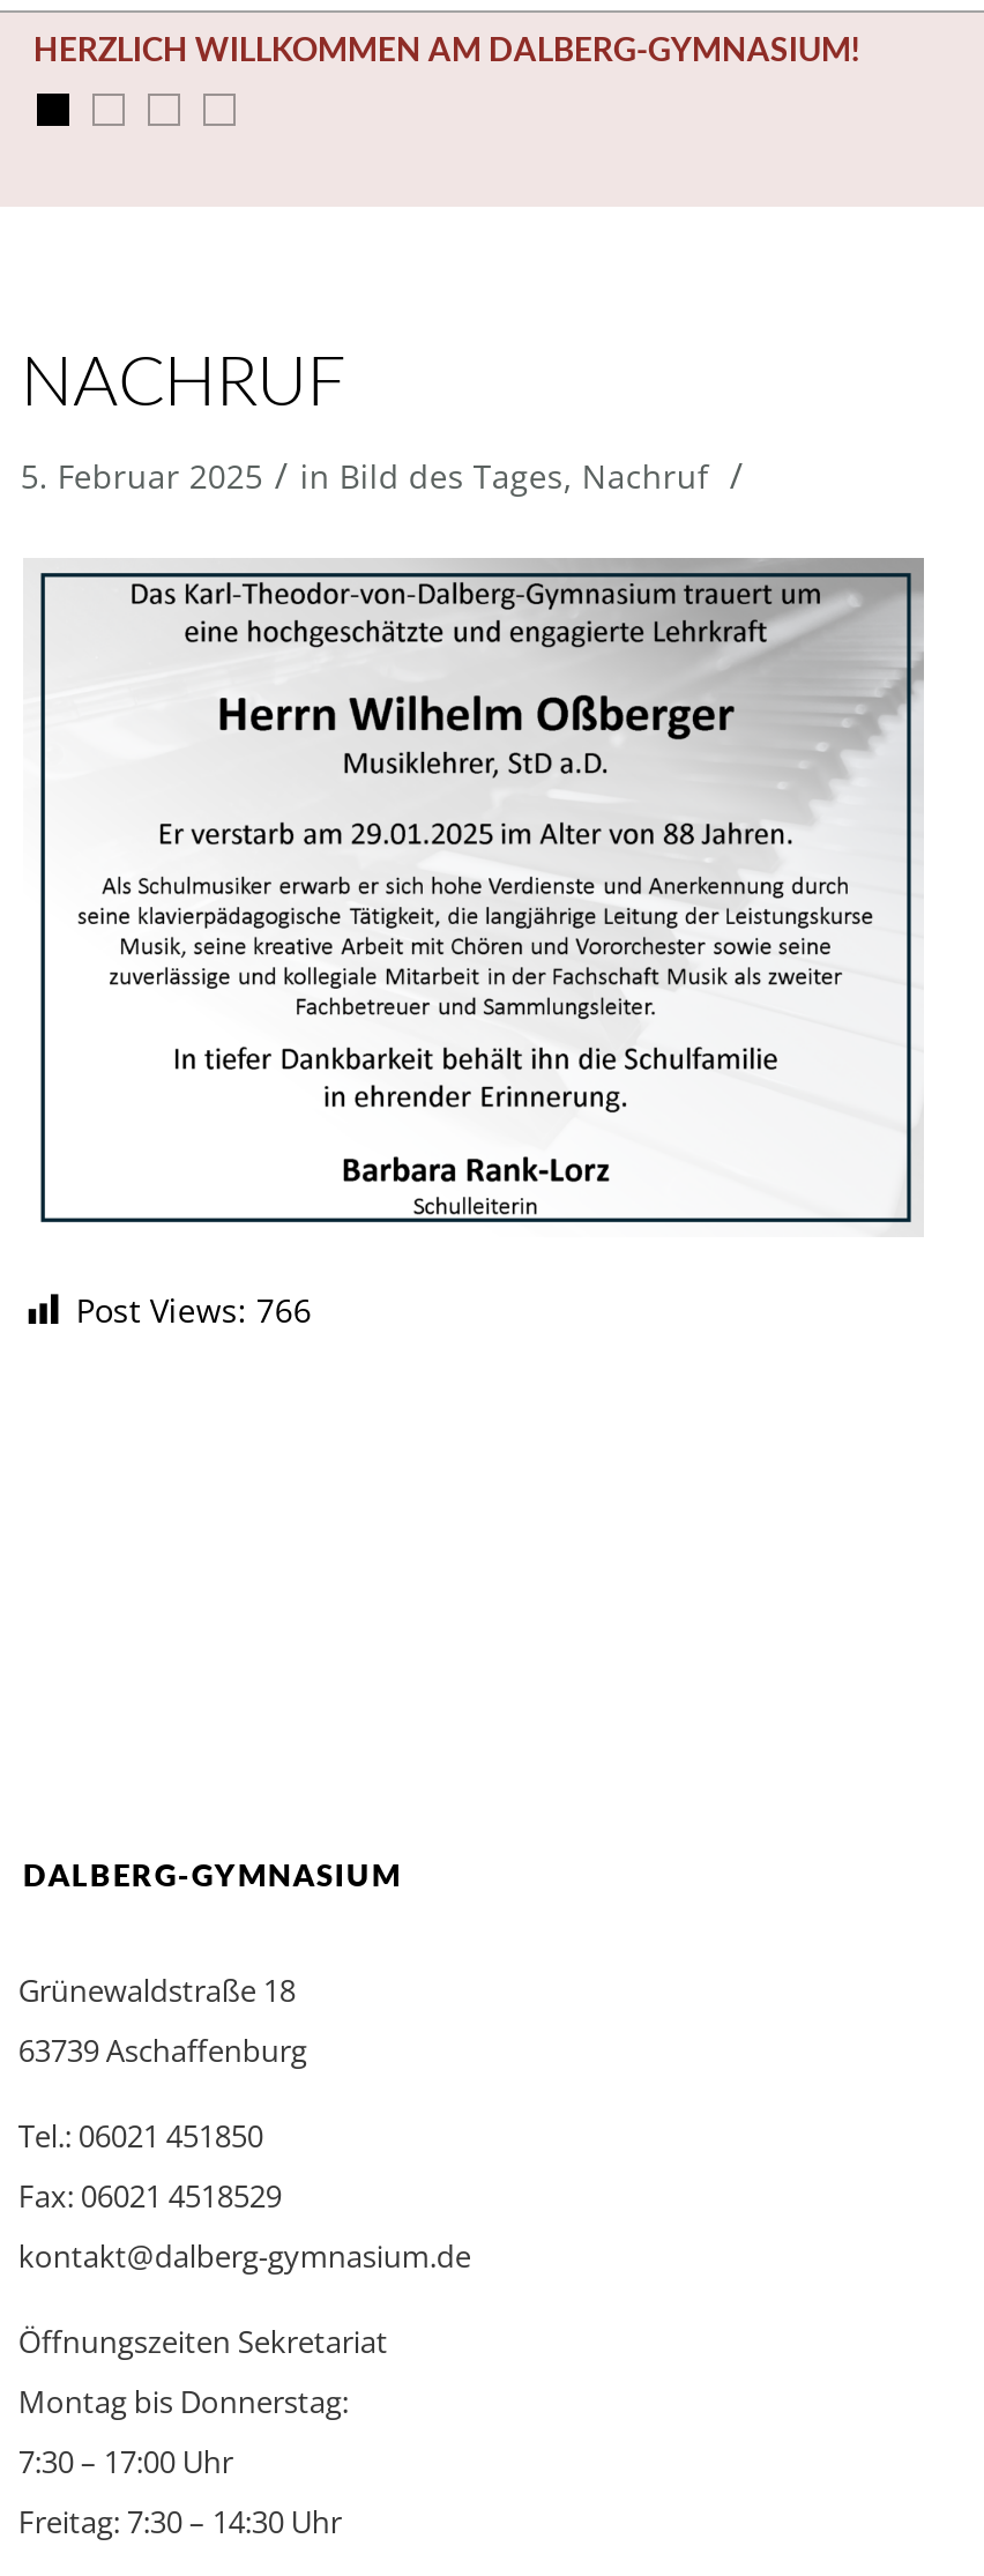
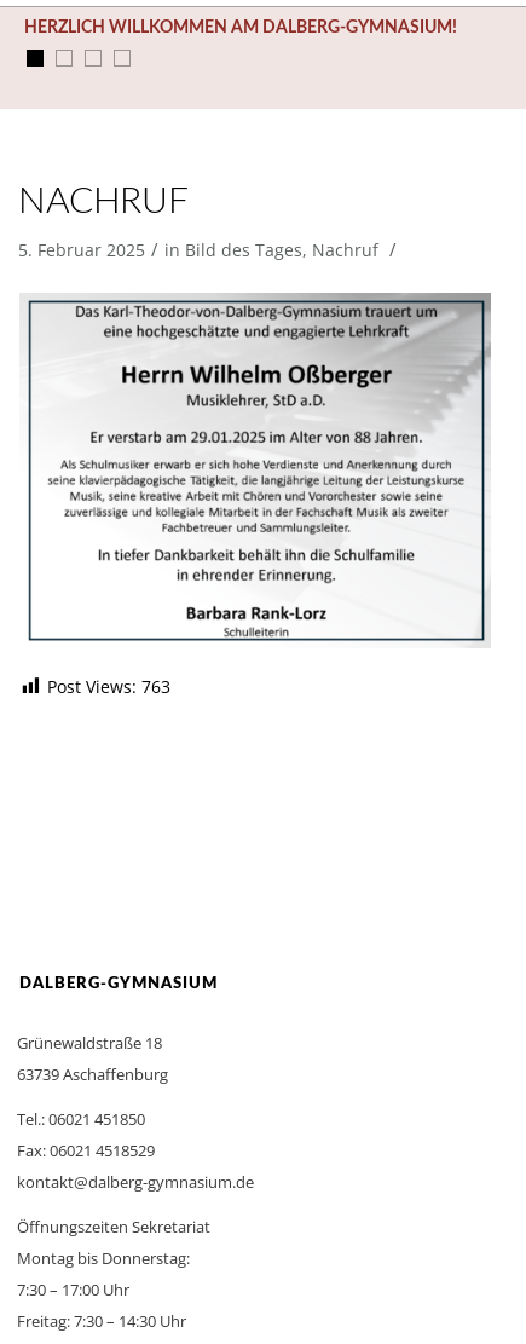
[76,1288,312,1332] Post Views: 766 -> [47,675,170,698] Post Views: 763

